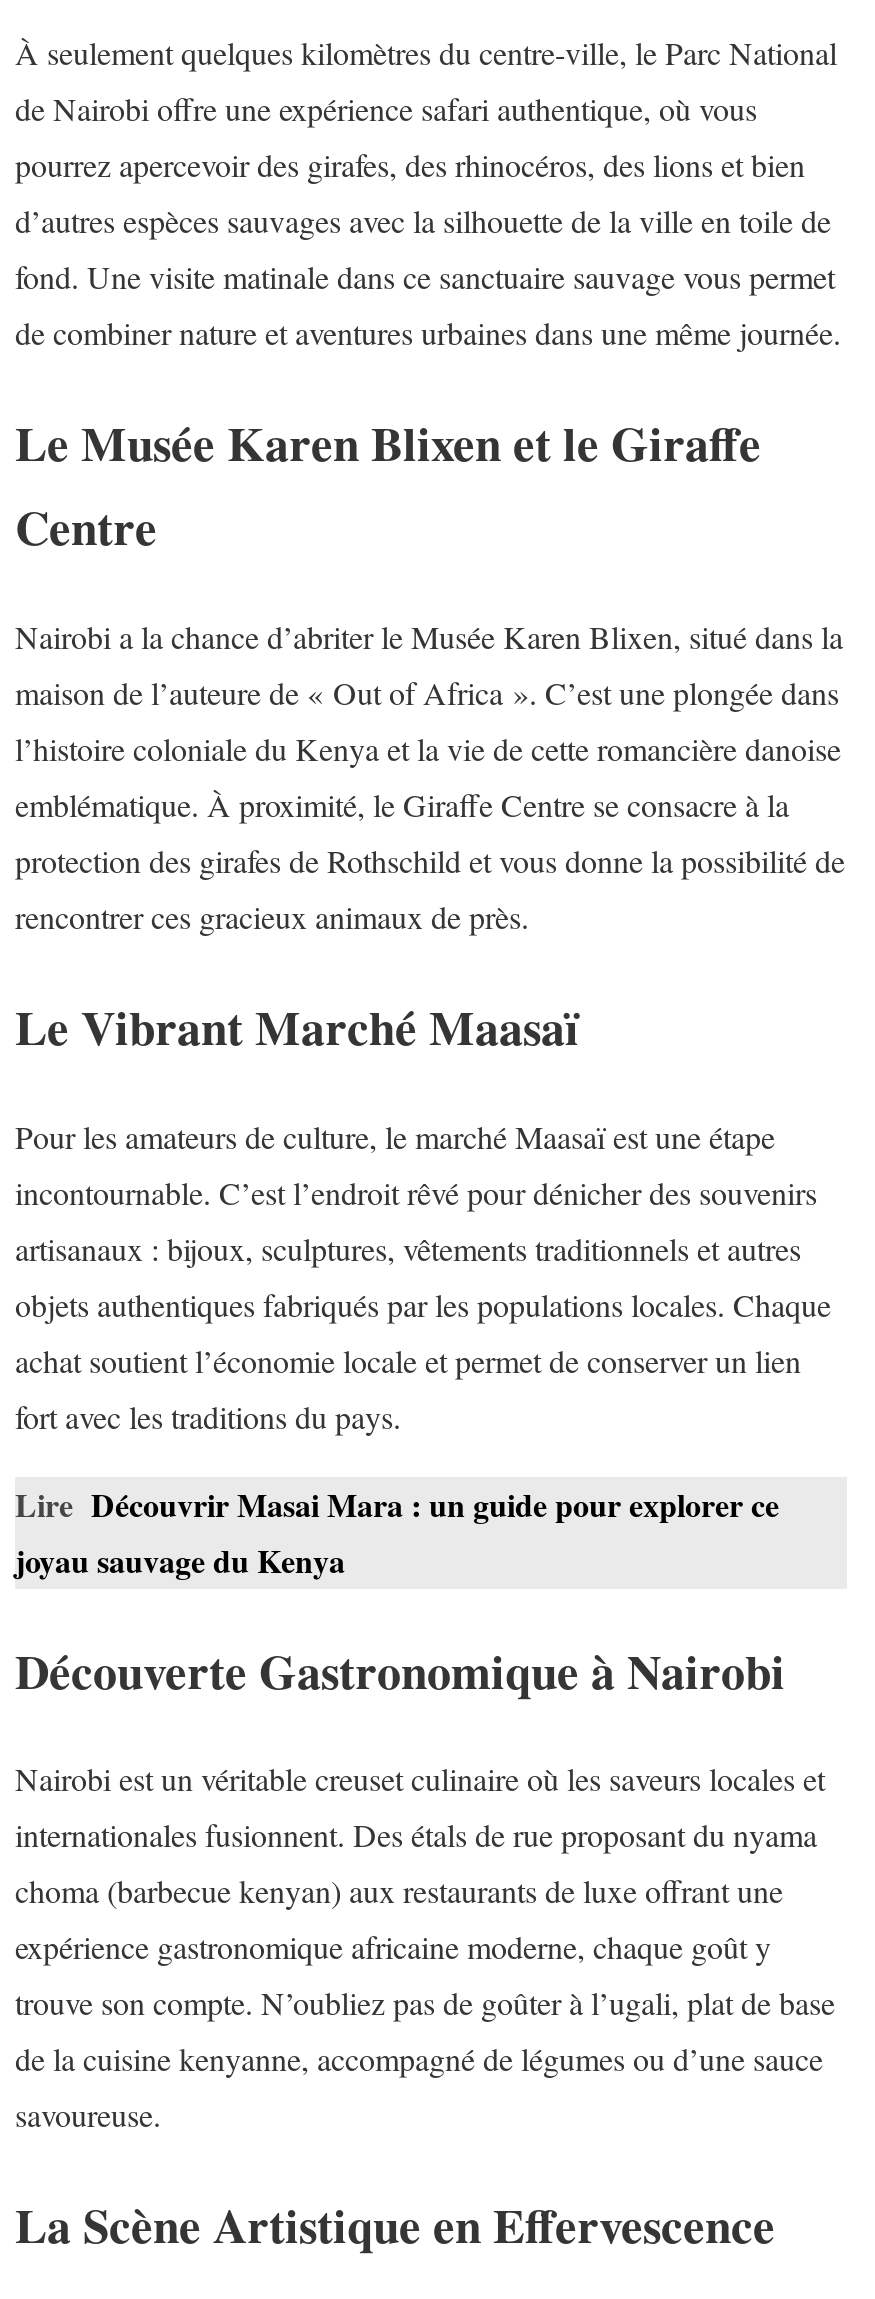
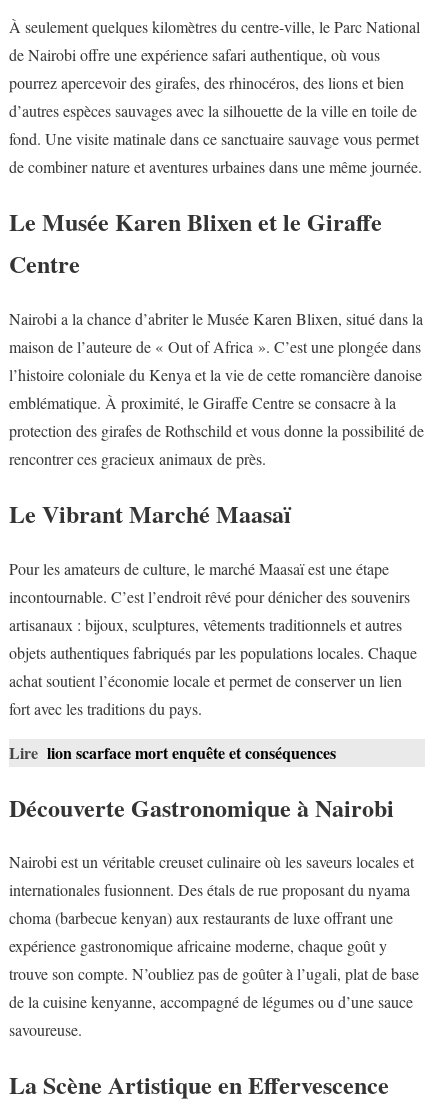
[15,1480,779,1582] Lire Découvrir Masai Mara : un guide pour explorer ce | joyau sauvage du Kenya -> [9,741,336,764] Lire lion scarface mort enquête et conséquences

